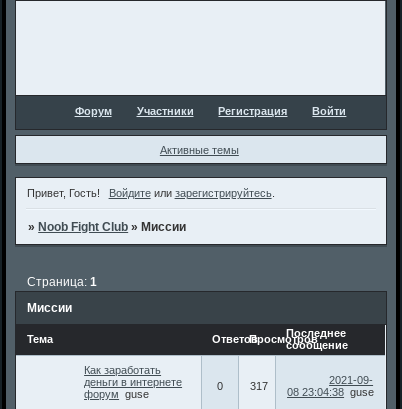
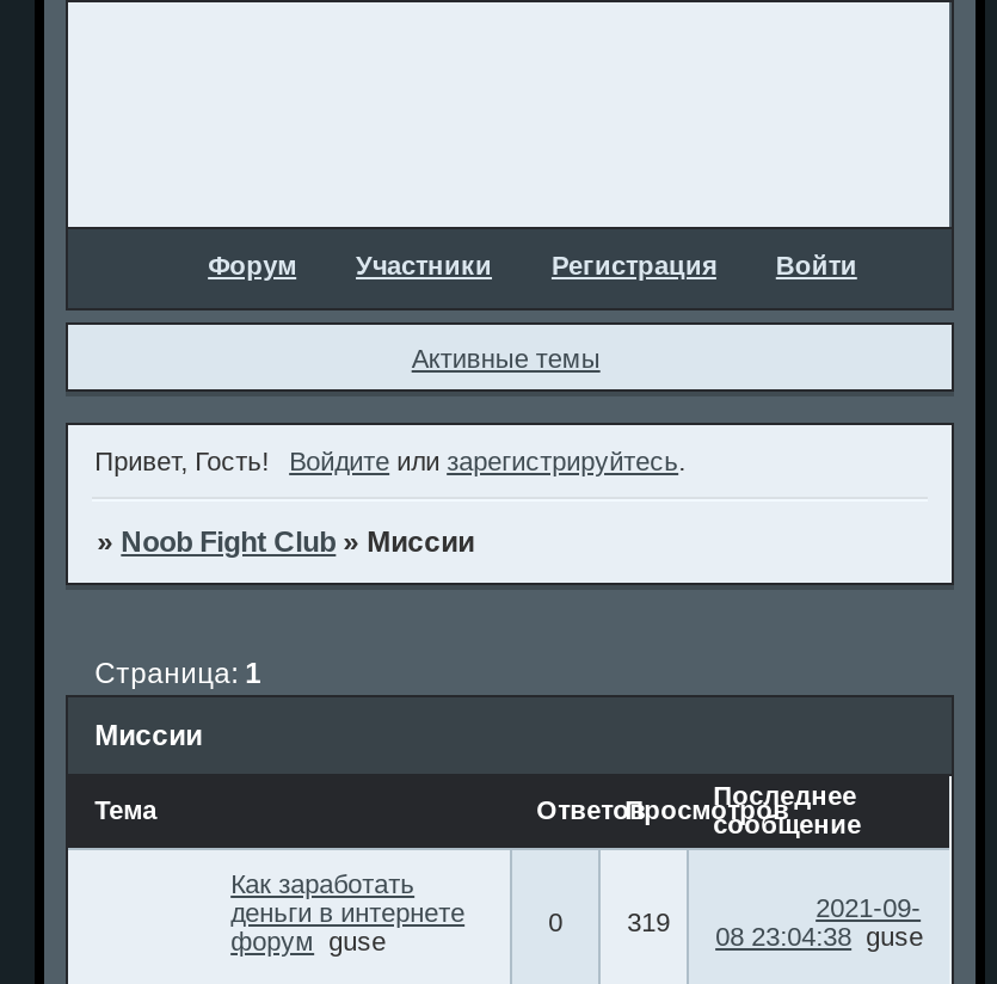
[250,379,374,397] 317 08 23:04:38 guse -> [627,906,923,949] 319 08 23:04:38 guse

